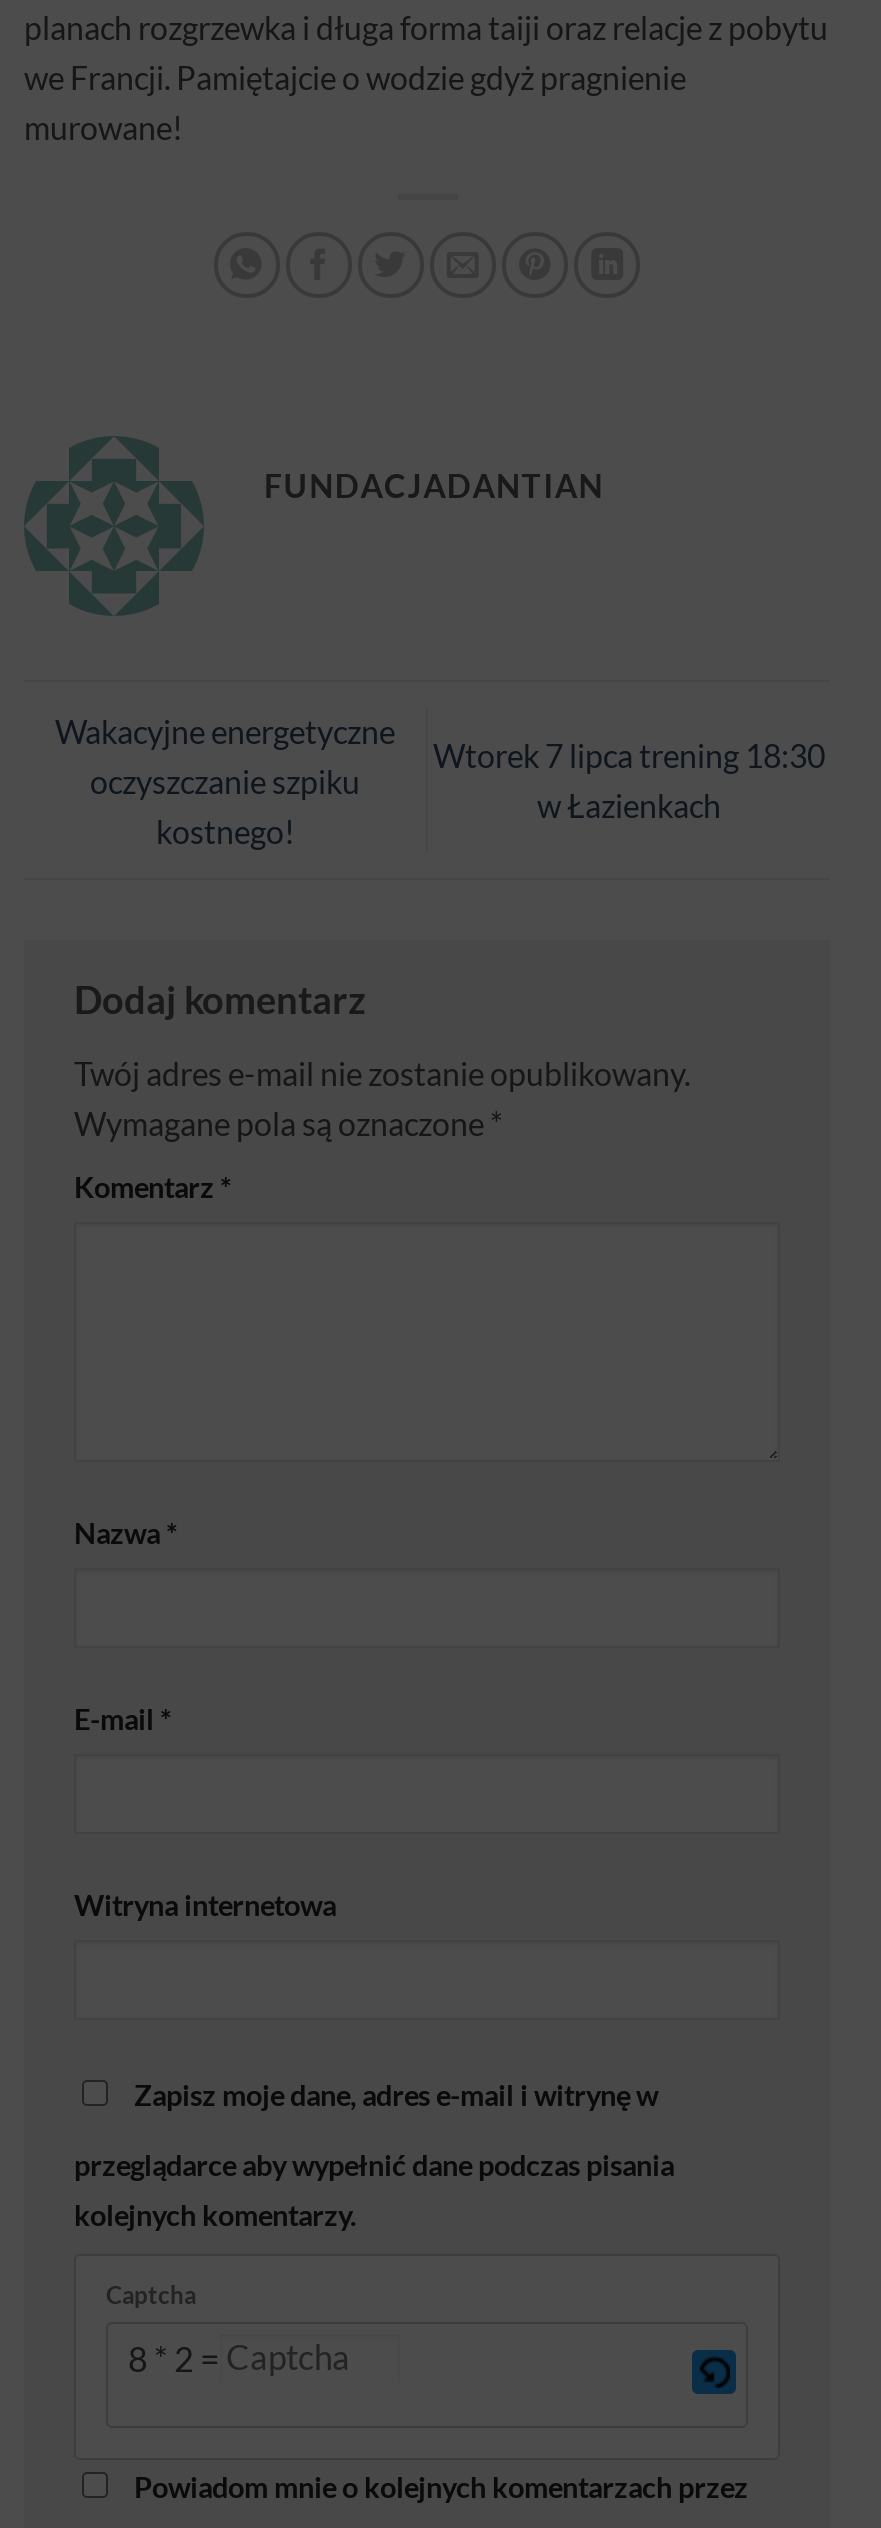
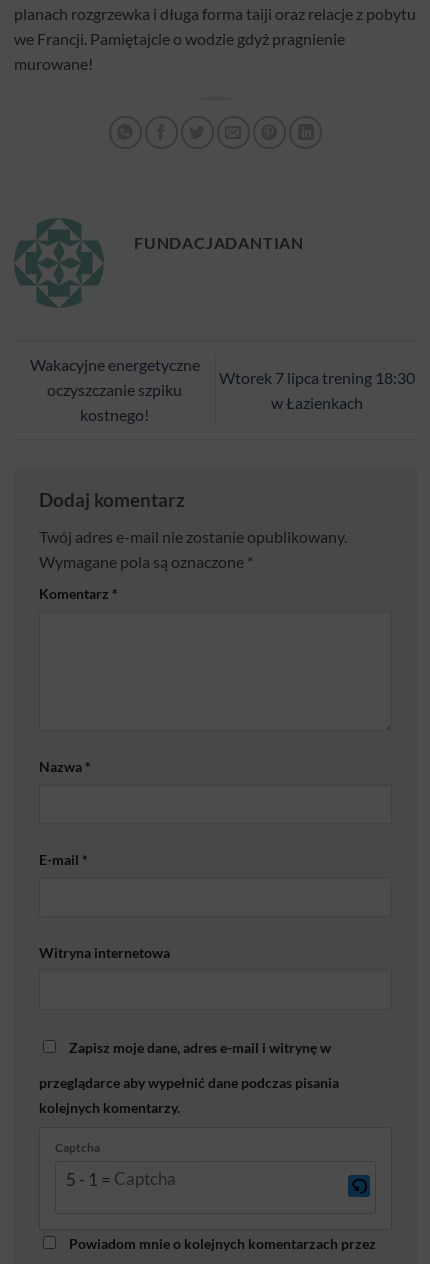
[128,2339,240,2381] 8 * 2 = ? -> [66,1169,121,1190] 5 - 1 = ?

